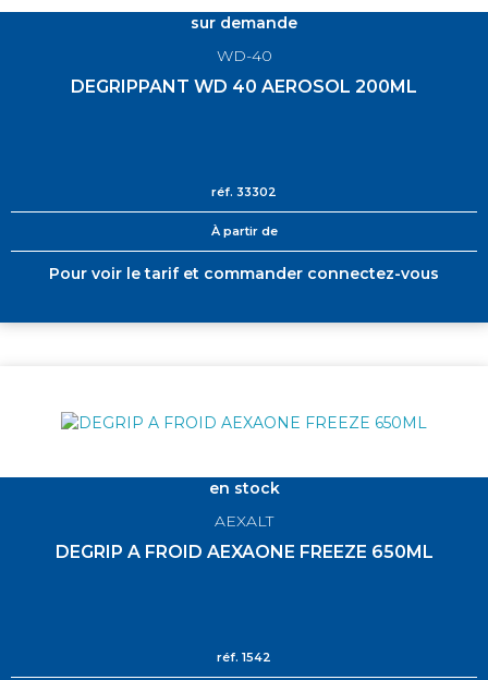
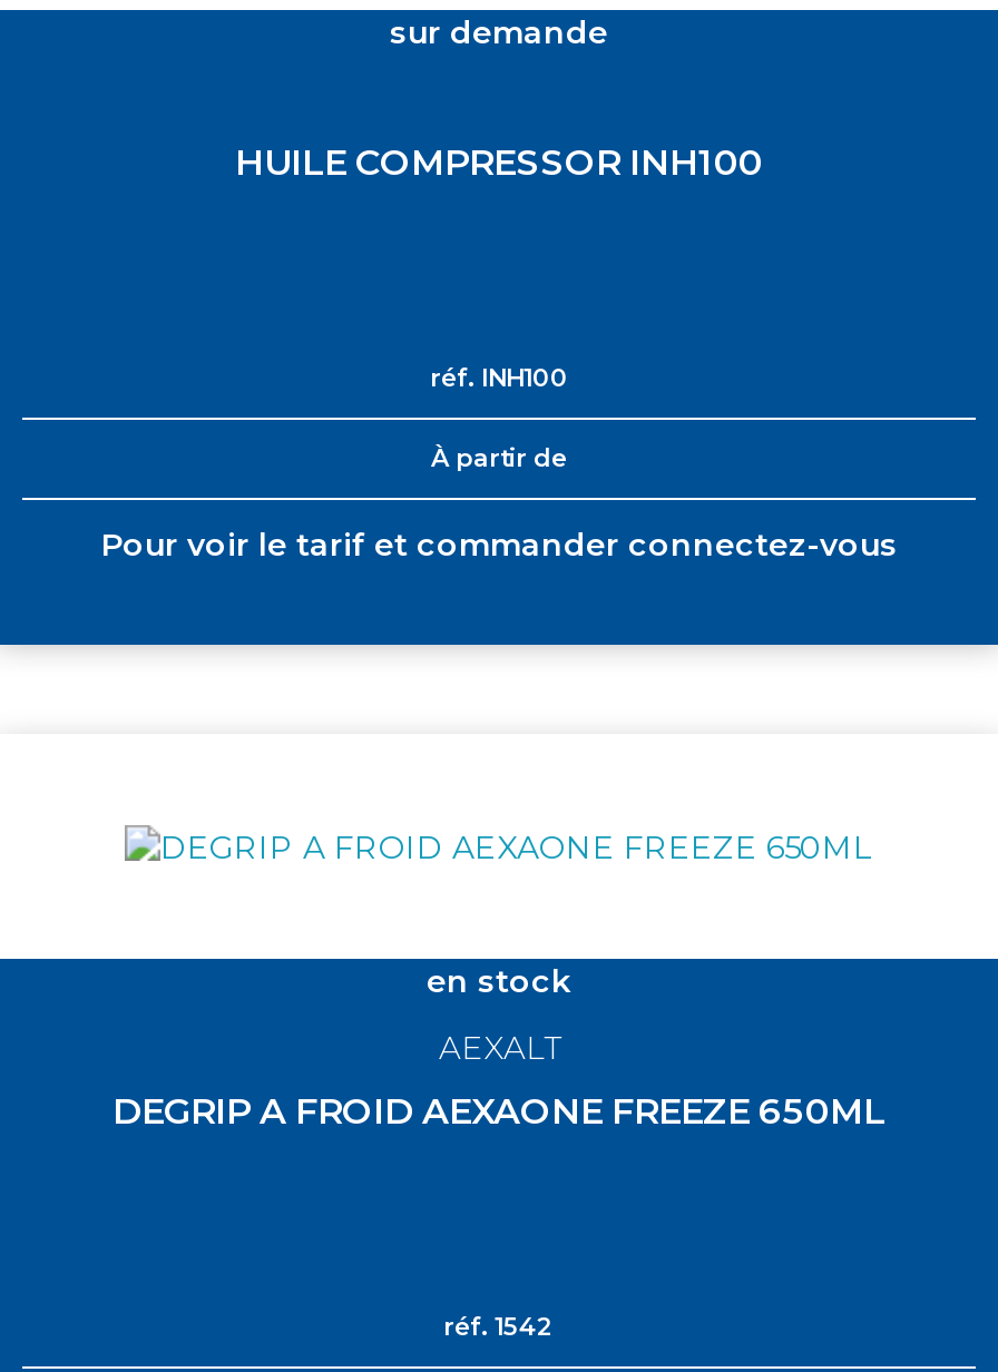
[71,46,417,97] WD-40 | DEGRIPPANT WD 40 AEROSOL 200ML -> [235,141,763,183] HUILE COMPRESSOR INH100
[211,184,277,200] réf. 33302 -> [430,361,568,393] réf. INH100

